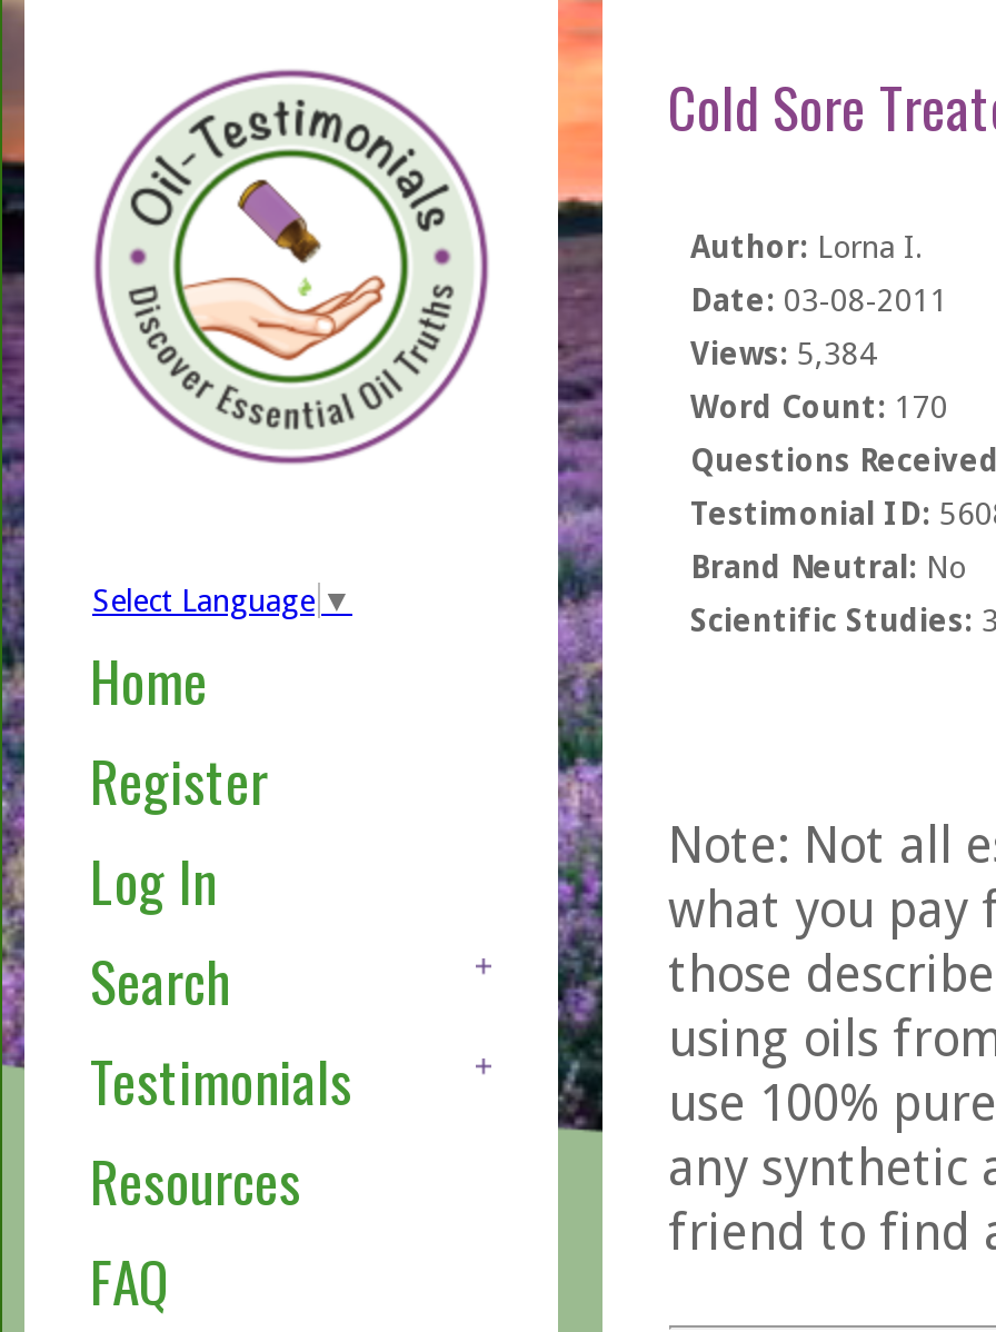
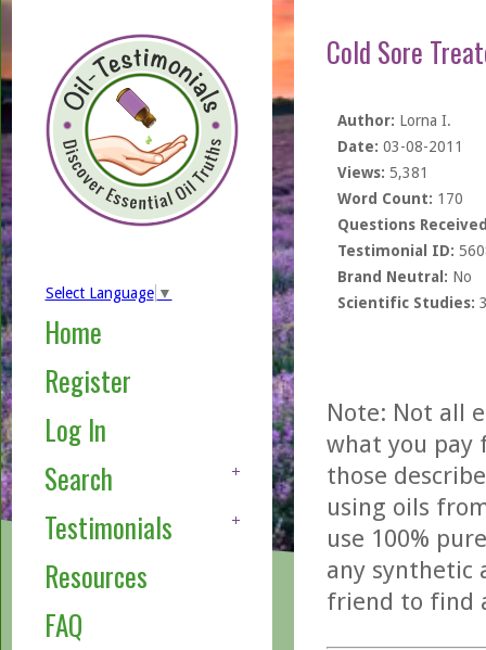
[690,336,877,371] Views: 5,384 -> [337,164,428,181] Views: 5,381

